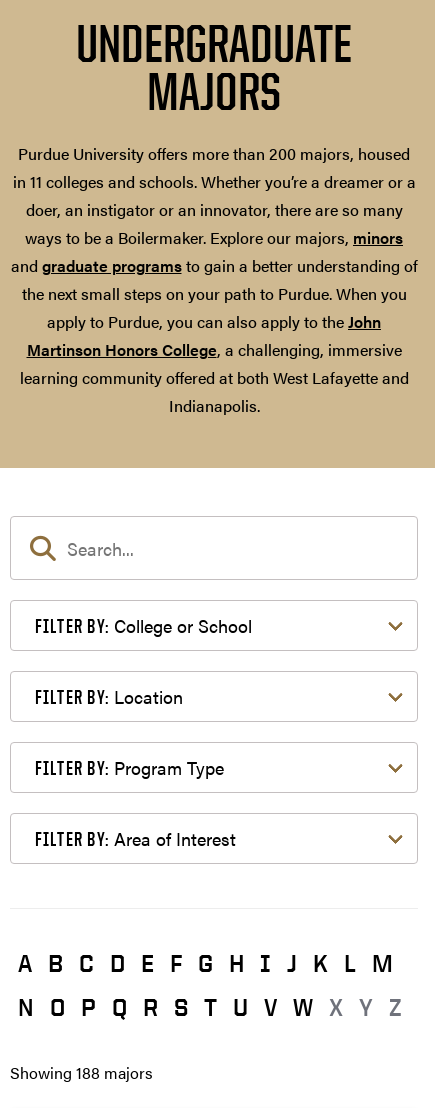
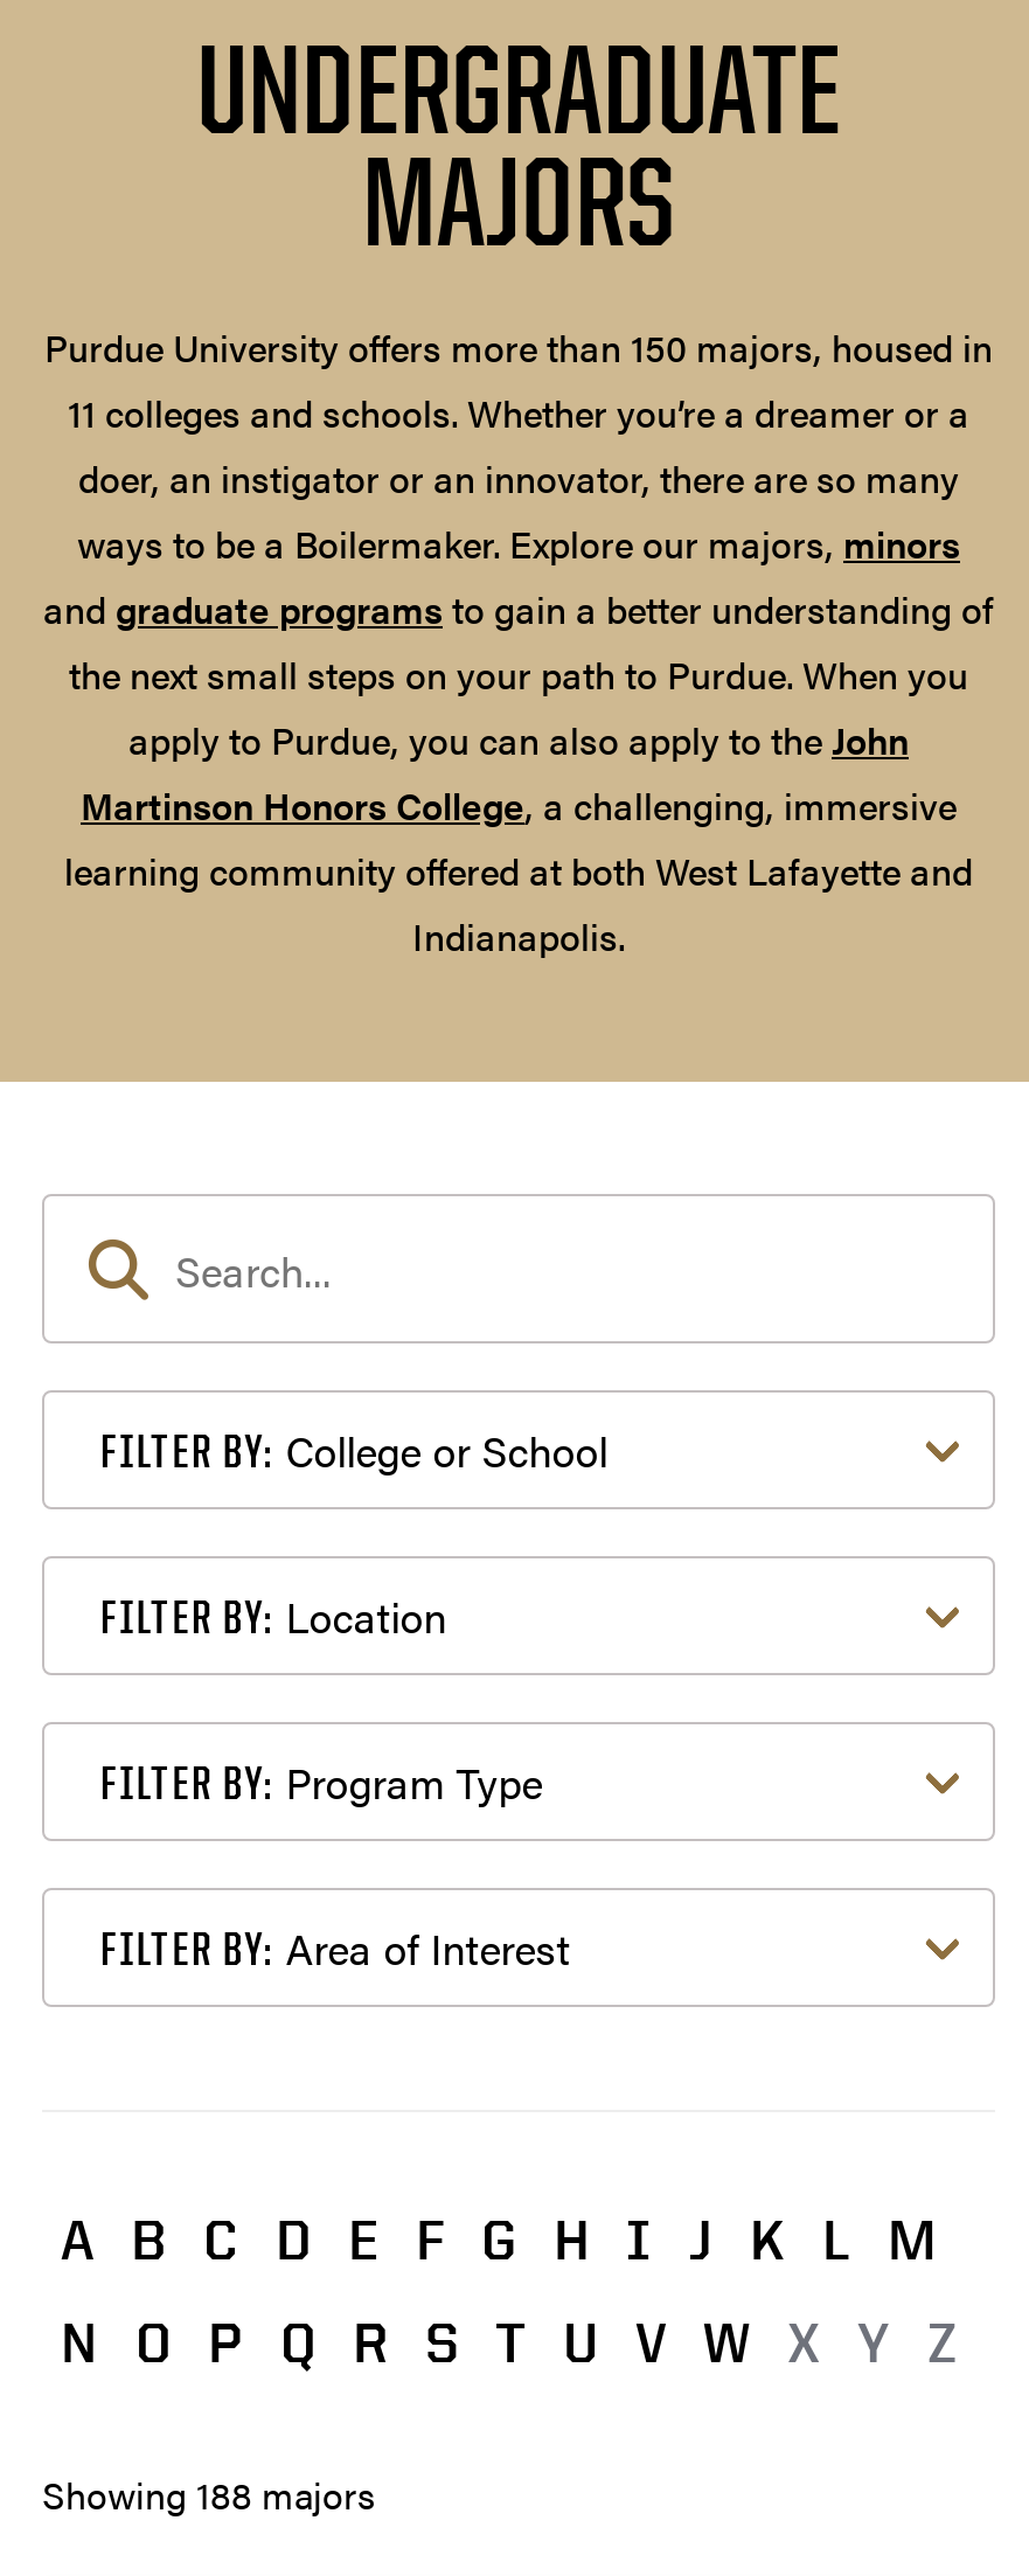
[12,142,415,193] Purdue University offers more than 200 majors, housed | in 11 colleges and schools. Whether you’re a dreamer or a -> [44,321,993,440] Purdue University offers more than 150 majors, housed in | 11 colleges and schools. Whether you’re a dreamer or a

